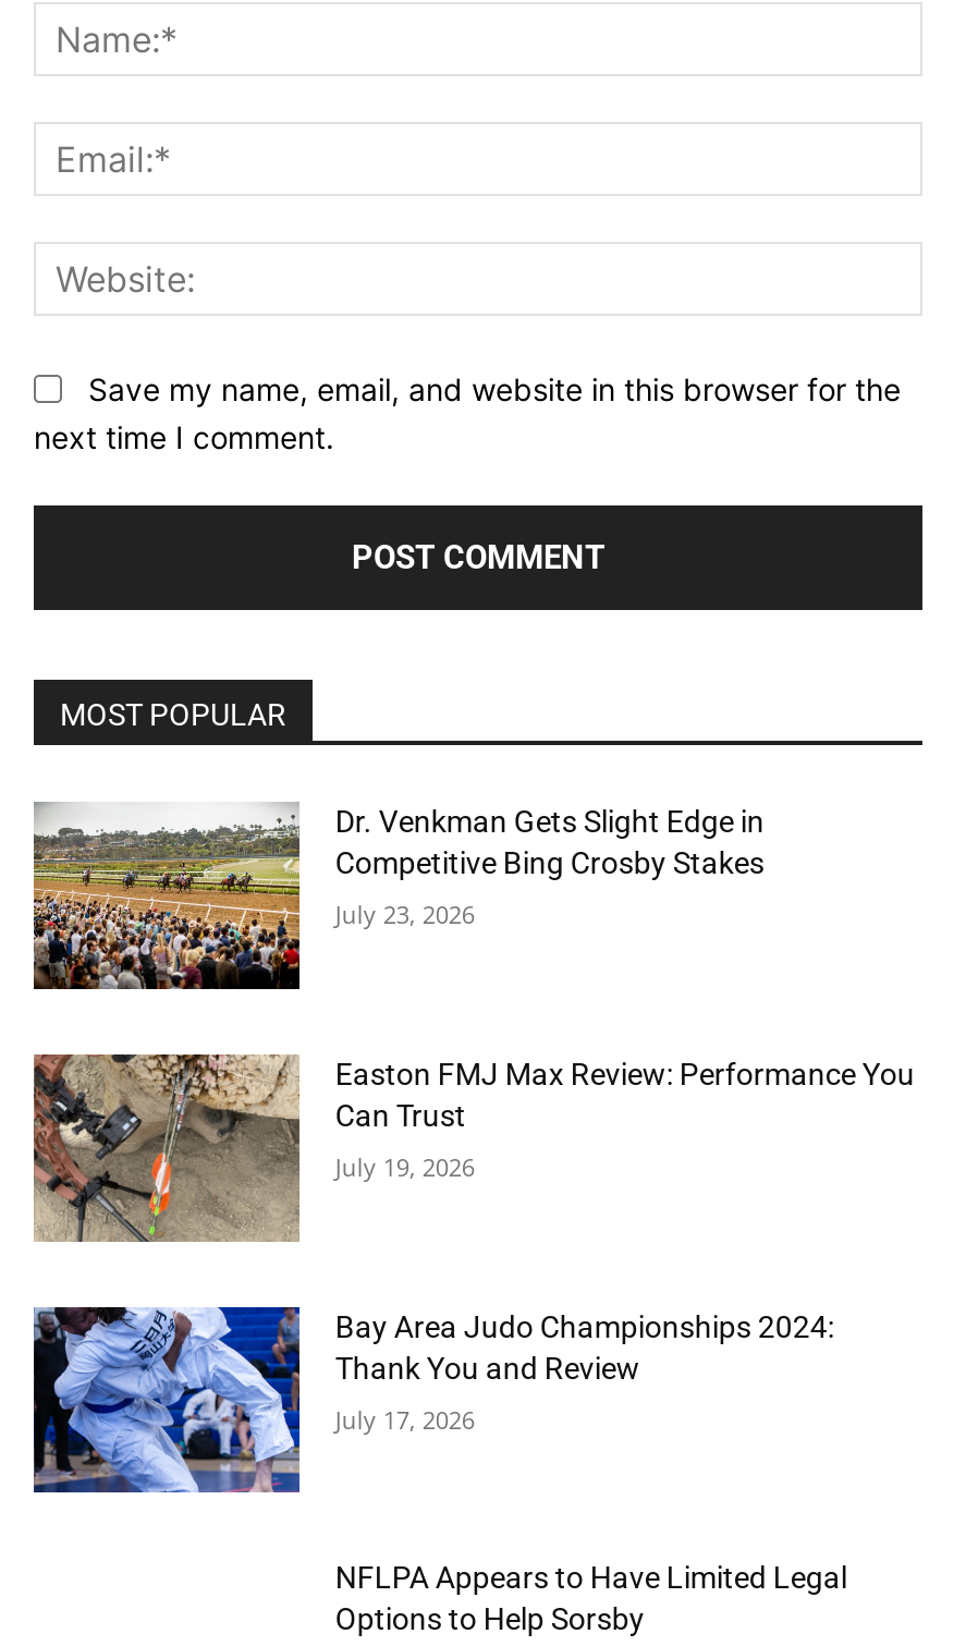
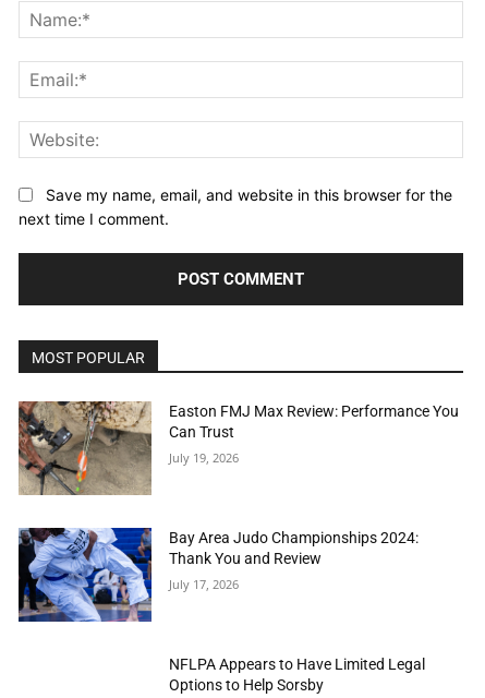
[32,802,764,991] [image] | Dr. Venkman Gets Slight Edge in | Competitive Bing Crosby Stakes | July 23, 2026 -> none

